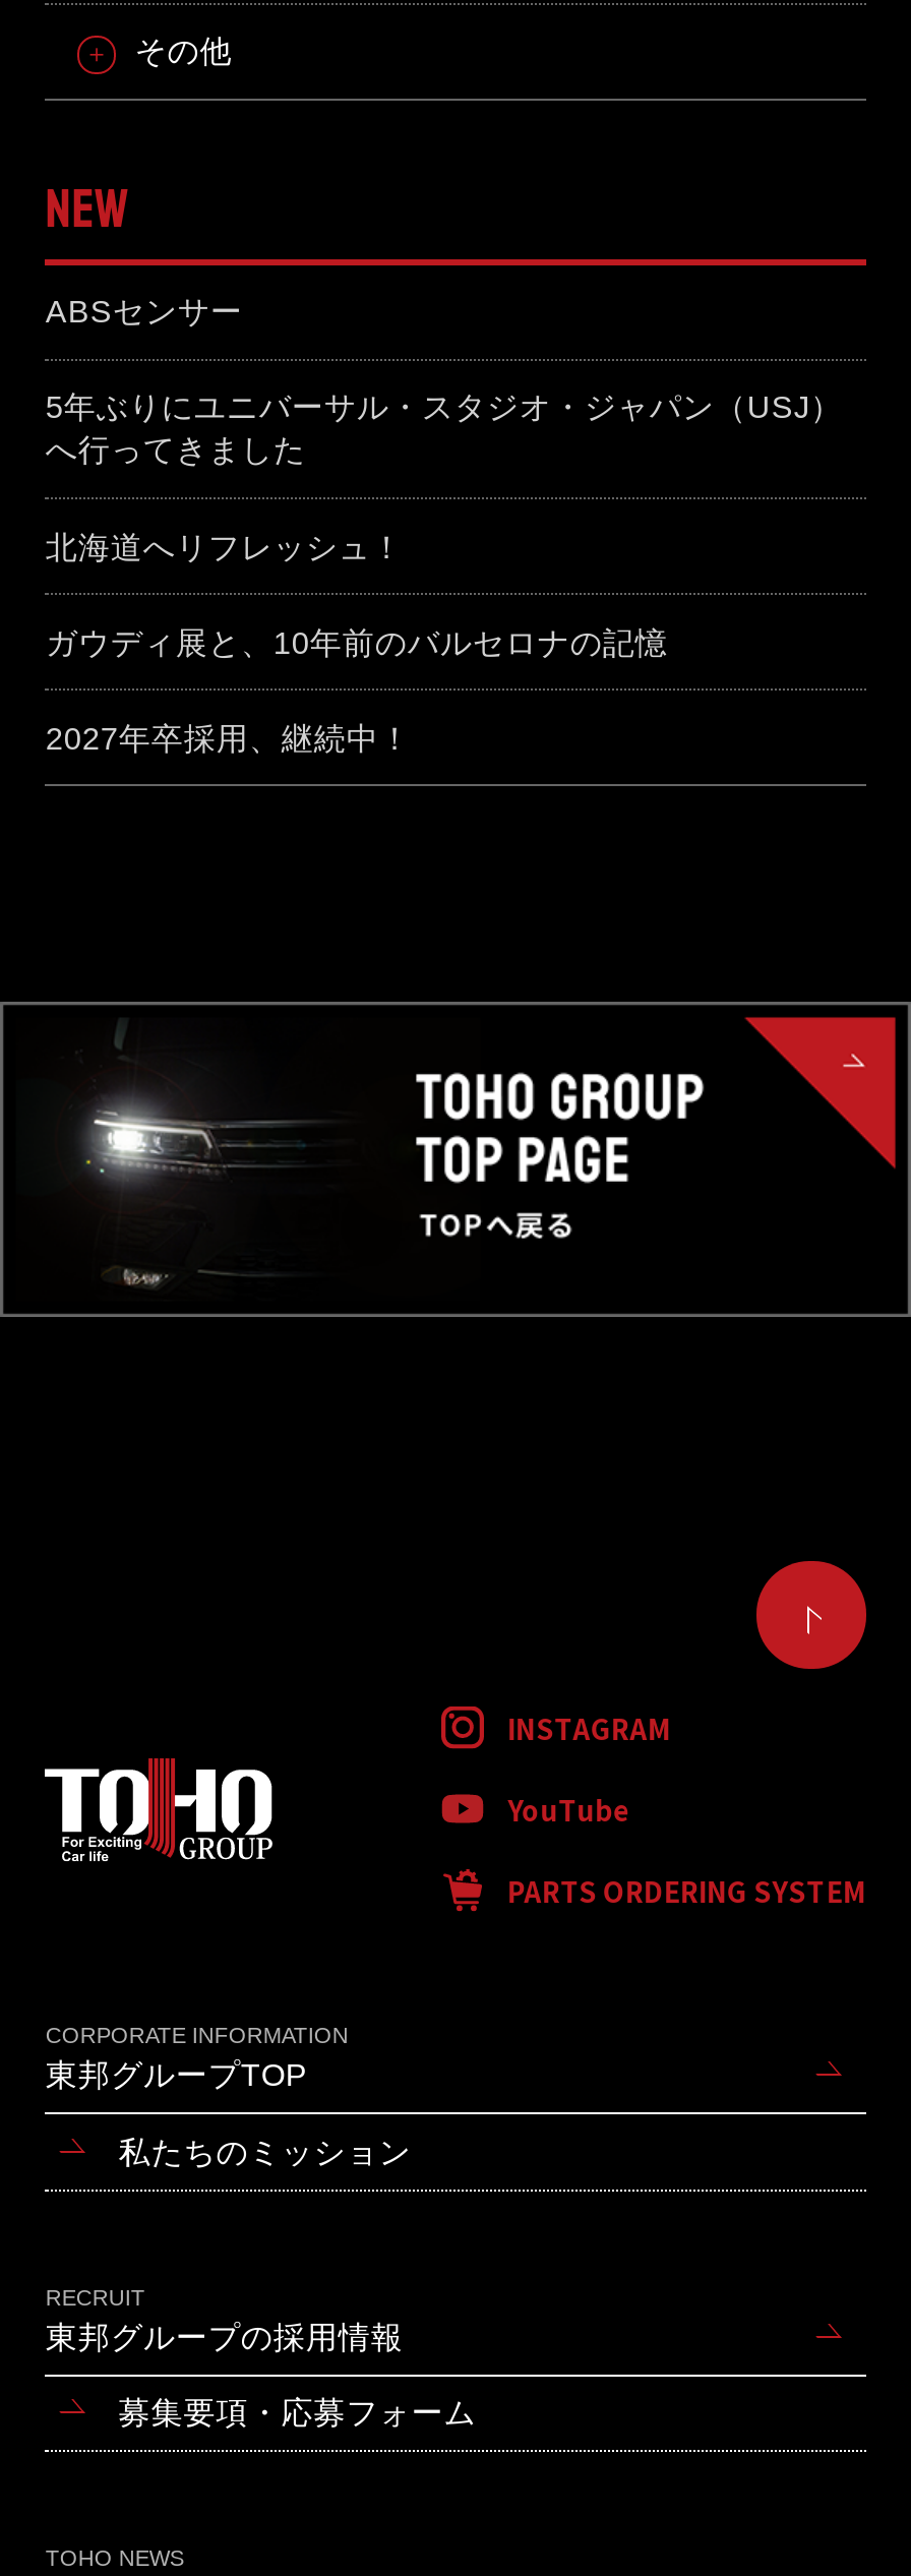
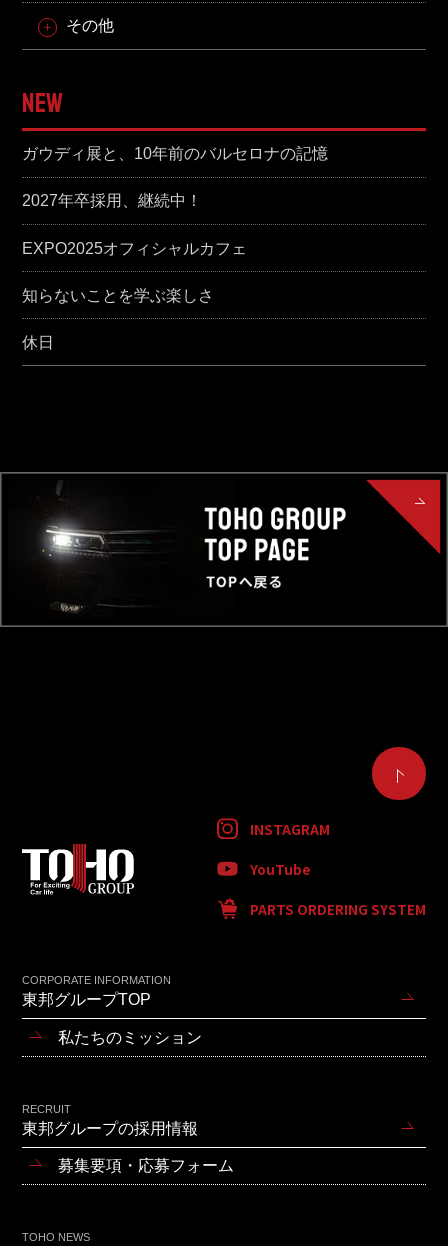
[46,295,843,563] ABSセンサー | 5年ぶりにユニバーサル・スタジオ・ジャパン（USJ） | へ行ってきました | 北海道へリフレッシュ！ -> none
moved [46,625,668,755] -> [22,145,328,209]: ガウディ展と、10年前のバルセロナの記憶 | 2027年卒採用、継続中！
none -> [22,239,247,351] EXPO2025オフィシャルカフェ | 知らないことを学ぶ楽しさ | 休日

